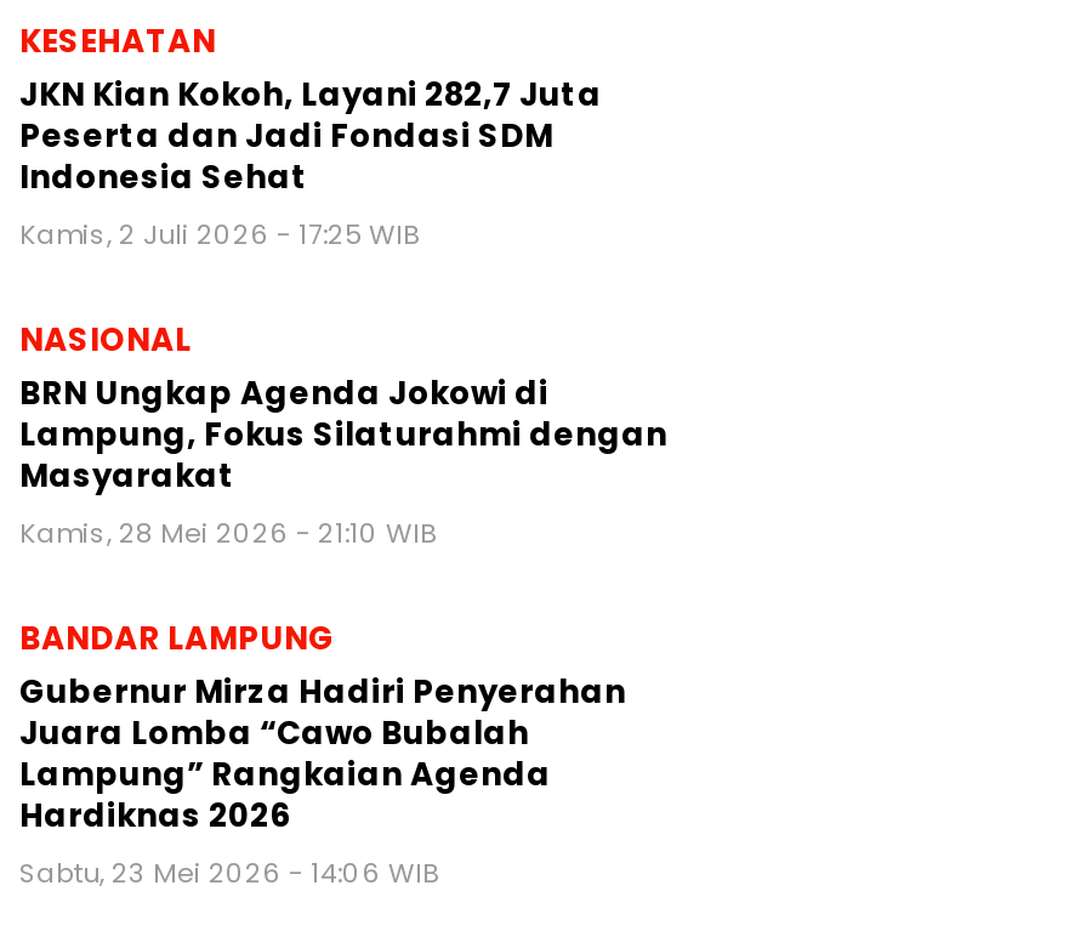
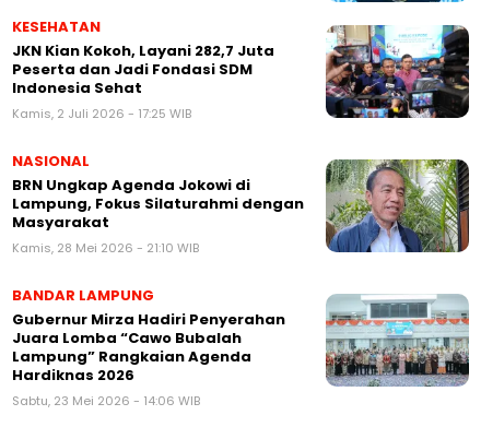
none -> [325,24,470,119] [image]
none -> [325,158,470,253] [image]
none -> [325,294,470,388] [image]

